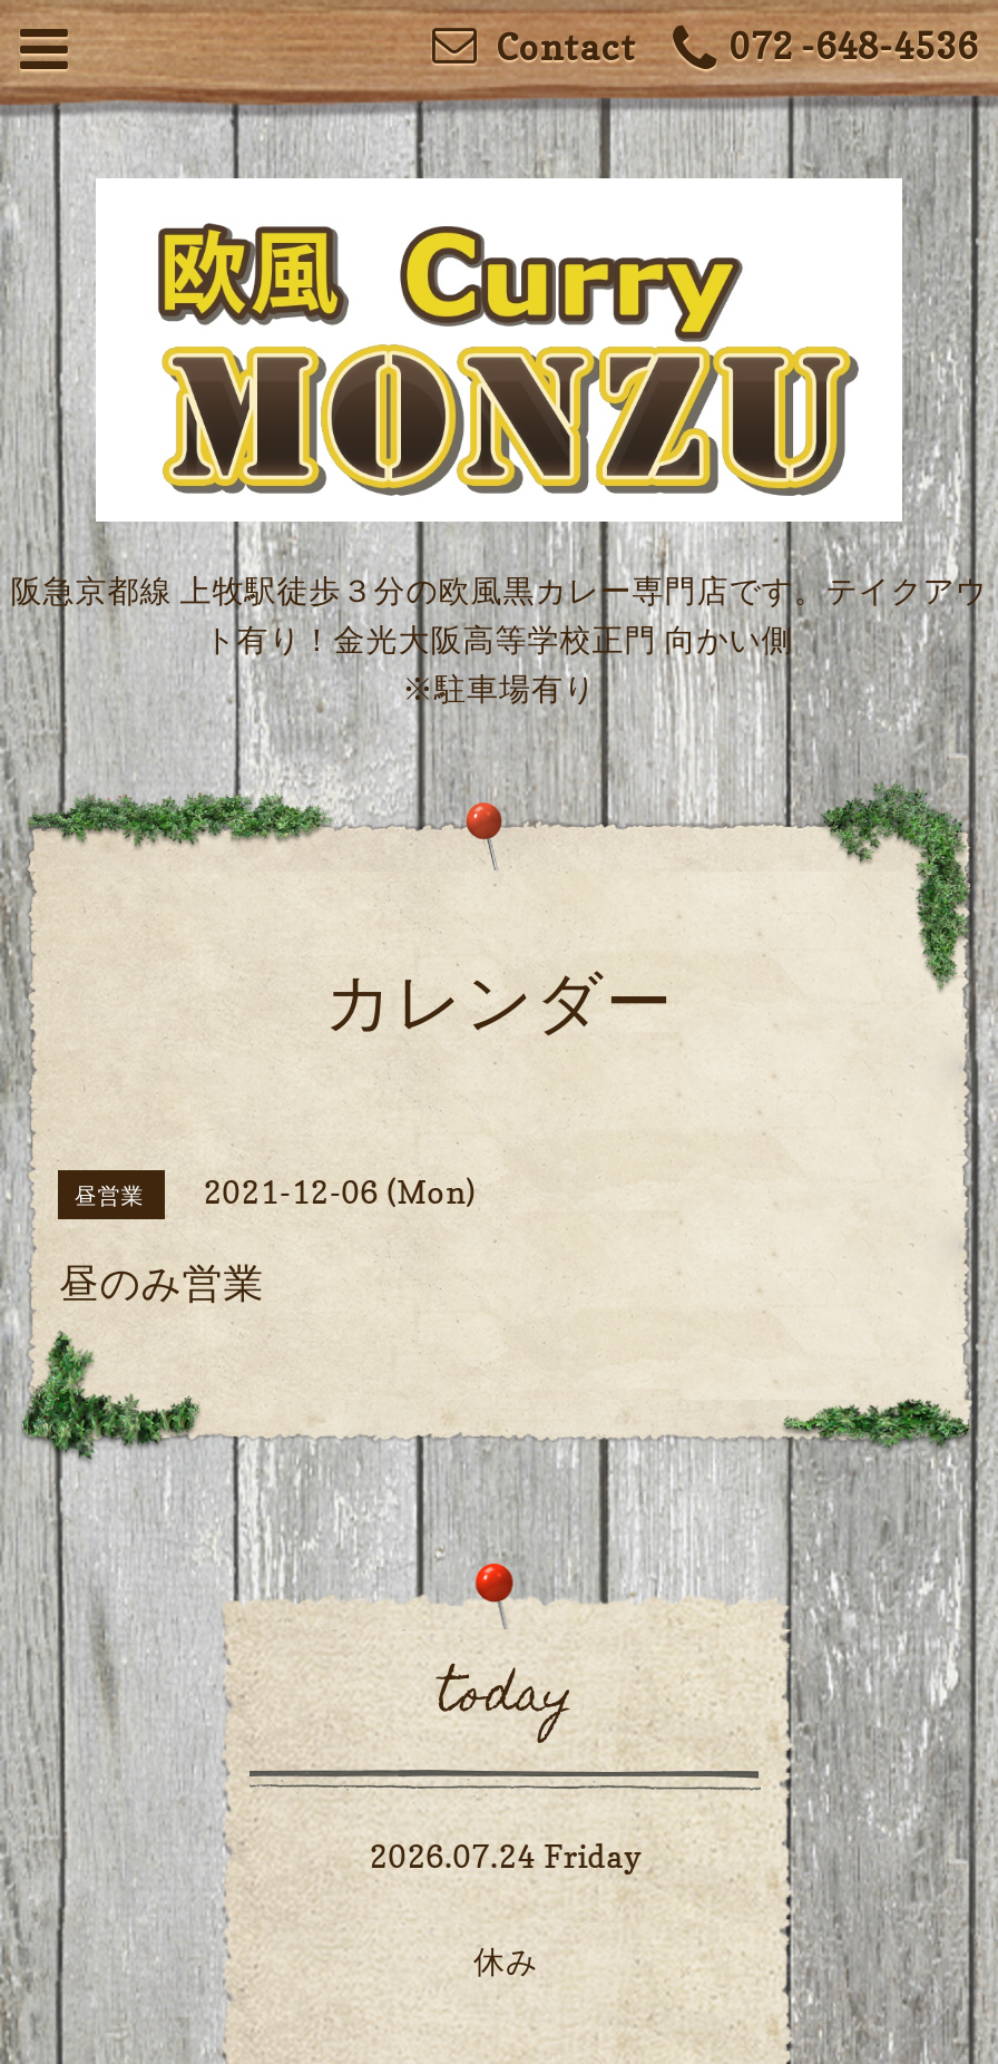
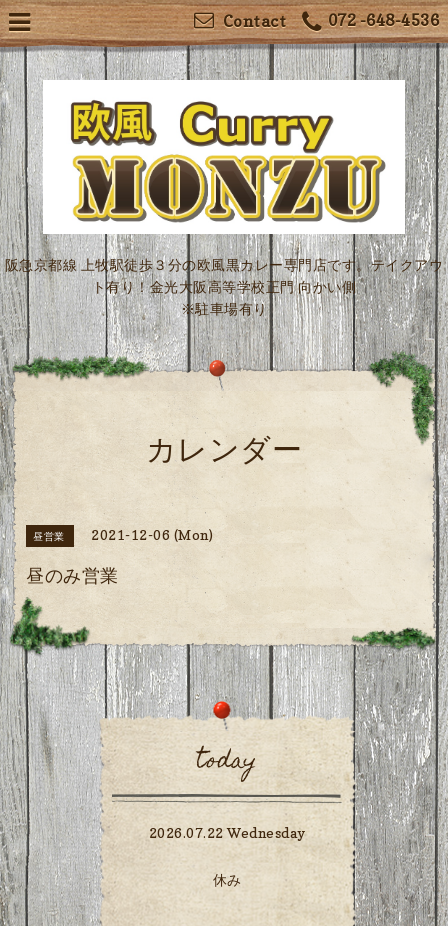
[369,1837,642,1875] 2026.07.24 Friday -> [148,824,305,841] 2026.07.22 Wednesday

